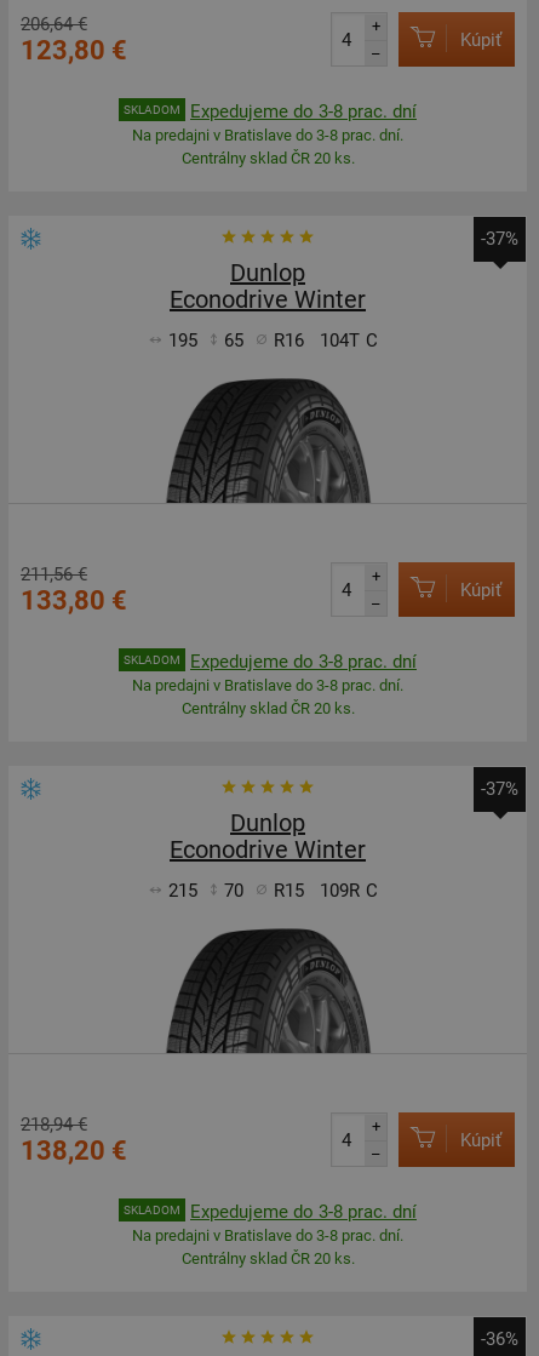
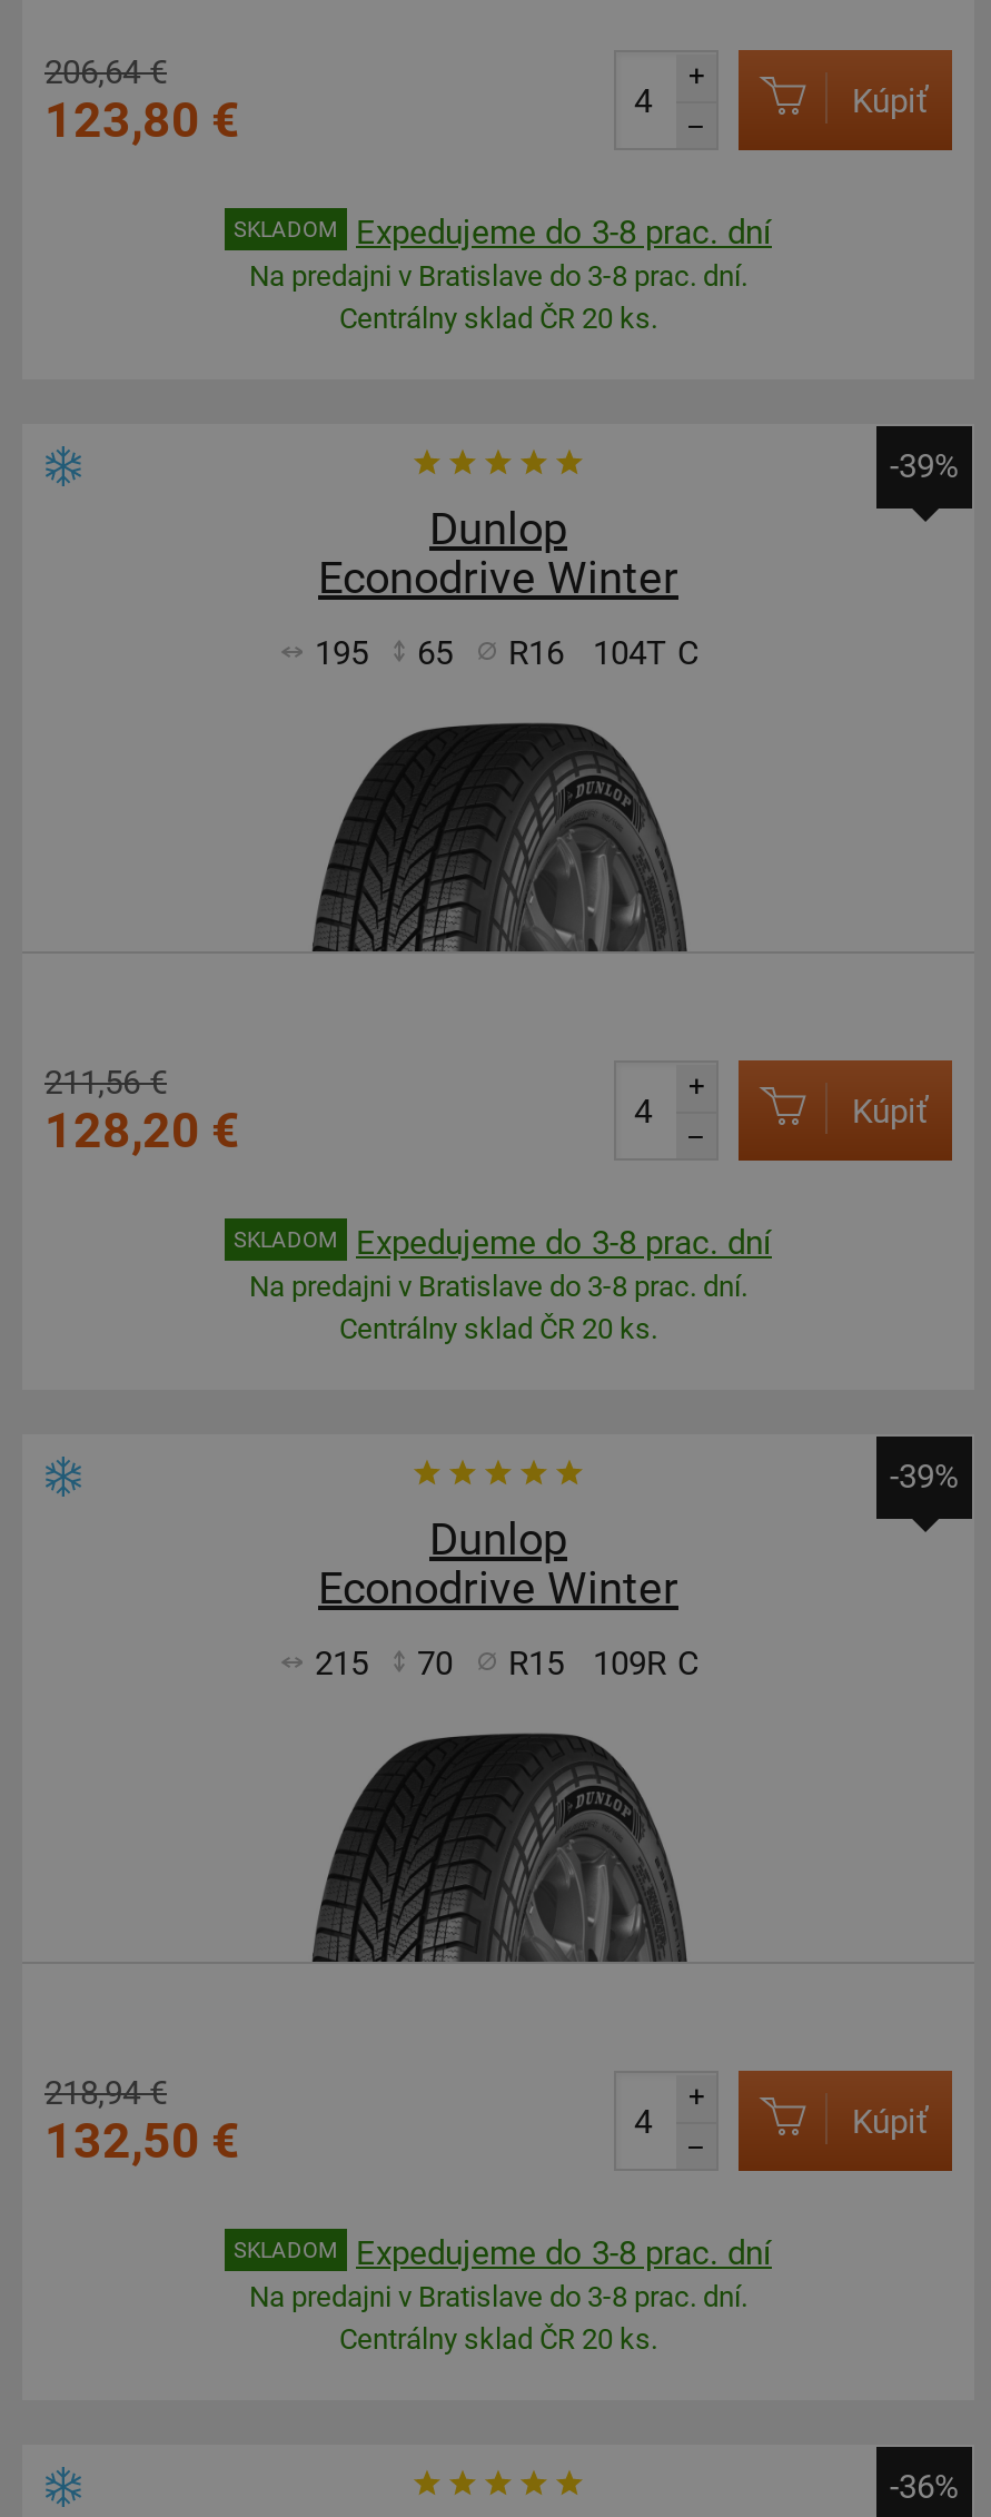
[481,228,518,250] -37% -> [890,446,959,486] -39%
[21,585,127,616] 133,80 € -> [44,1103,240,1158] 128,20 €
[481,778,518,800] -37% -> [890,1457,959,1497] -39%
[21,1135,127,1166] 138,20 € -> [44,2113,240,2169] 132,50 €

